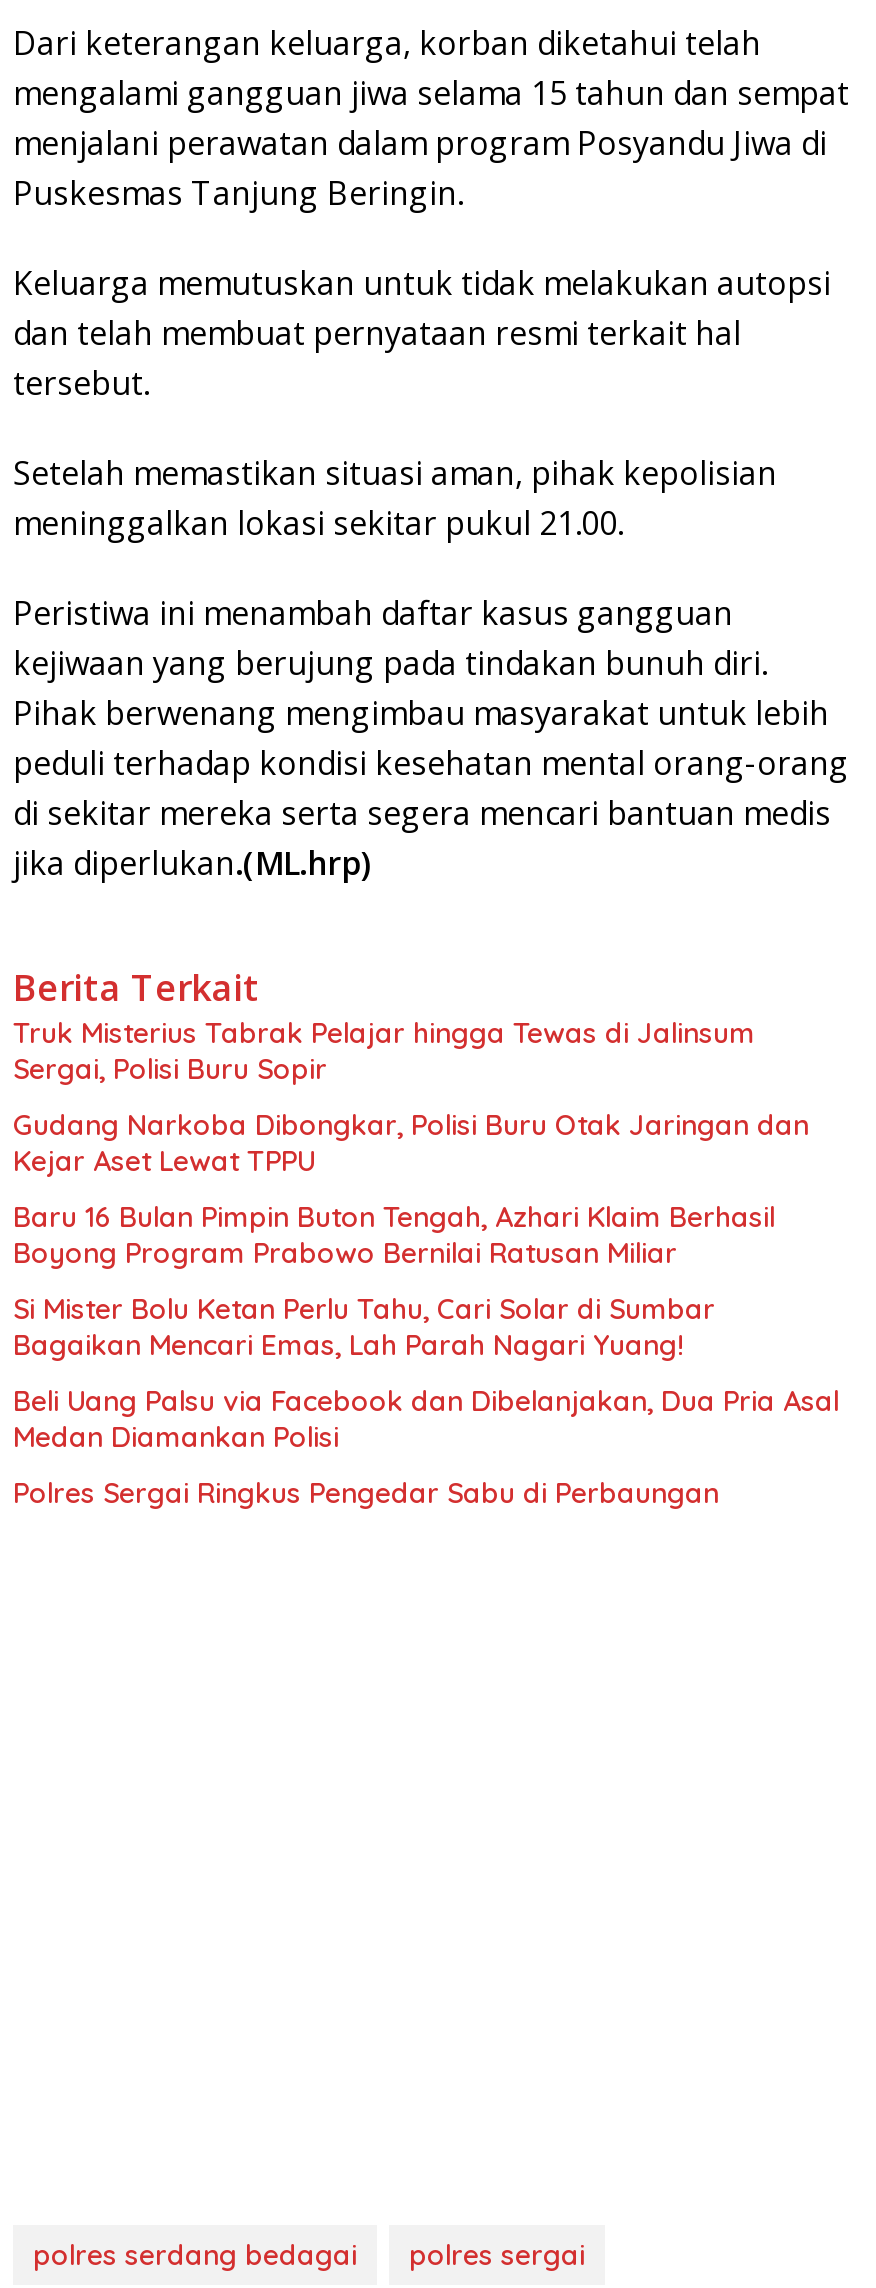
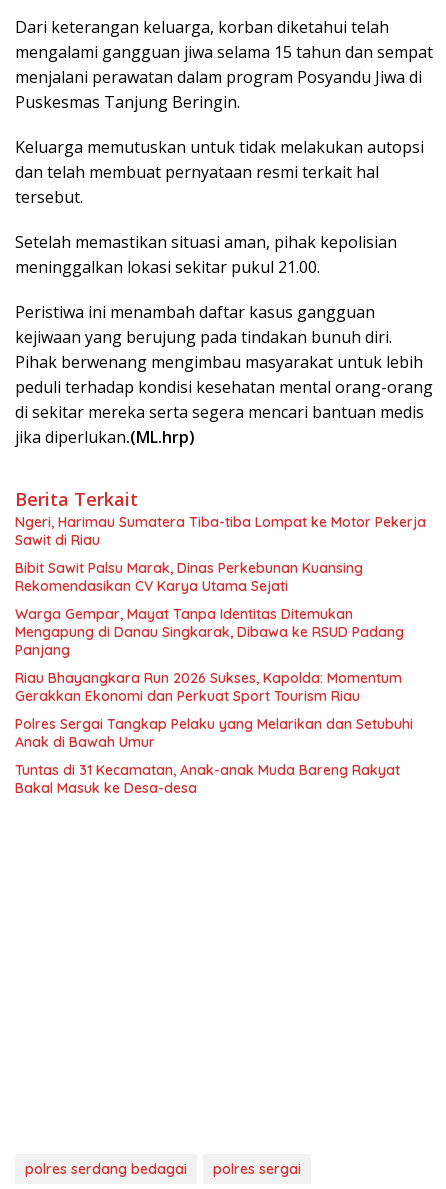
[13,1015,755,1087] Truk Misterius Tabrak Pelajar hingga Tewas di Jalinsum | Sergai, Polisi Buru Sopir -> [15,513,426,549] Ngeri, Harimau Sumatera Tiba-tiba Lompat ke Motor Pekerja | Sawit di Riau
[13,1107,809,1179] Gudang Narkoba Dibongkar, Polisi Buru Otak Jaringan dan | Kejar Aset Lewat TPPU -> [15,559,363,595] Bibit Sawit Palsu Marak, Dinas Perkebunan Kuansing | Rekomendasikan CV Karya Utama Sejati
[13,1199,775,1271] Baru 16 Bulan Pimpin Buton Tengah, Azhari Klaim Berhasil | Boyong Program Prabowo Bernilai Ratusan Miliar -> [15,605,404,659] Warga Gempar, Mayat Tanpa Identitas Ditemukan | Mengapung di Danau Singkarak, Dibawa ke RSUD Padang | Panjang
[13,1291,715,1363] Si Mister Bolu Ketan Perlu Tahu, Cari Solar di Sumbar | Bagaikan Mencari Emas, Lah Parah Nagari Yuang! -> [15,669,402,705] Riau Bhayangkara Run 2026 Sukses, Kapolda: Momentum | Gerakkan Ekonomi dan Perkuat Sport Tourism Riau
[13,1383,839,1455] Beli Uang Palsu via Facebook dan Dibelanjakan, Dua Pria Asal | Medan Diamankan Polisi -> [15,715,413,751] Polres Sergai Tangkap Pelaku yang Melarikan dan Setubuhi | Anak di Bawah Umur
[13,1475,719,1511] Polres Sergai Ringkus Pengedar Sabu di Perbaungan -> [15,761,400,797] Tuntas di 31 Kecamatan, Anak-anak Muda Bareng Rakyat | Bakal Masuk ke Desa-desa

